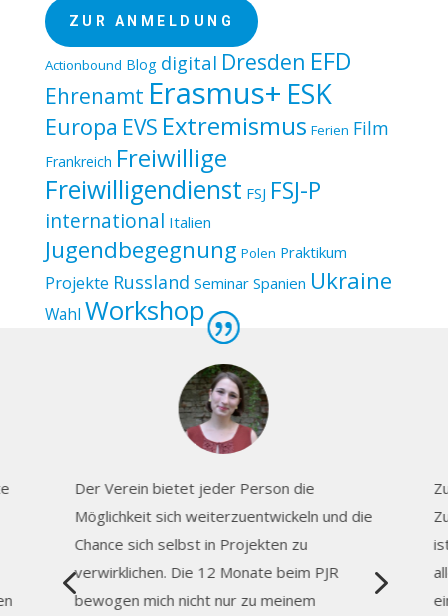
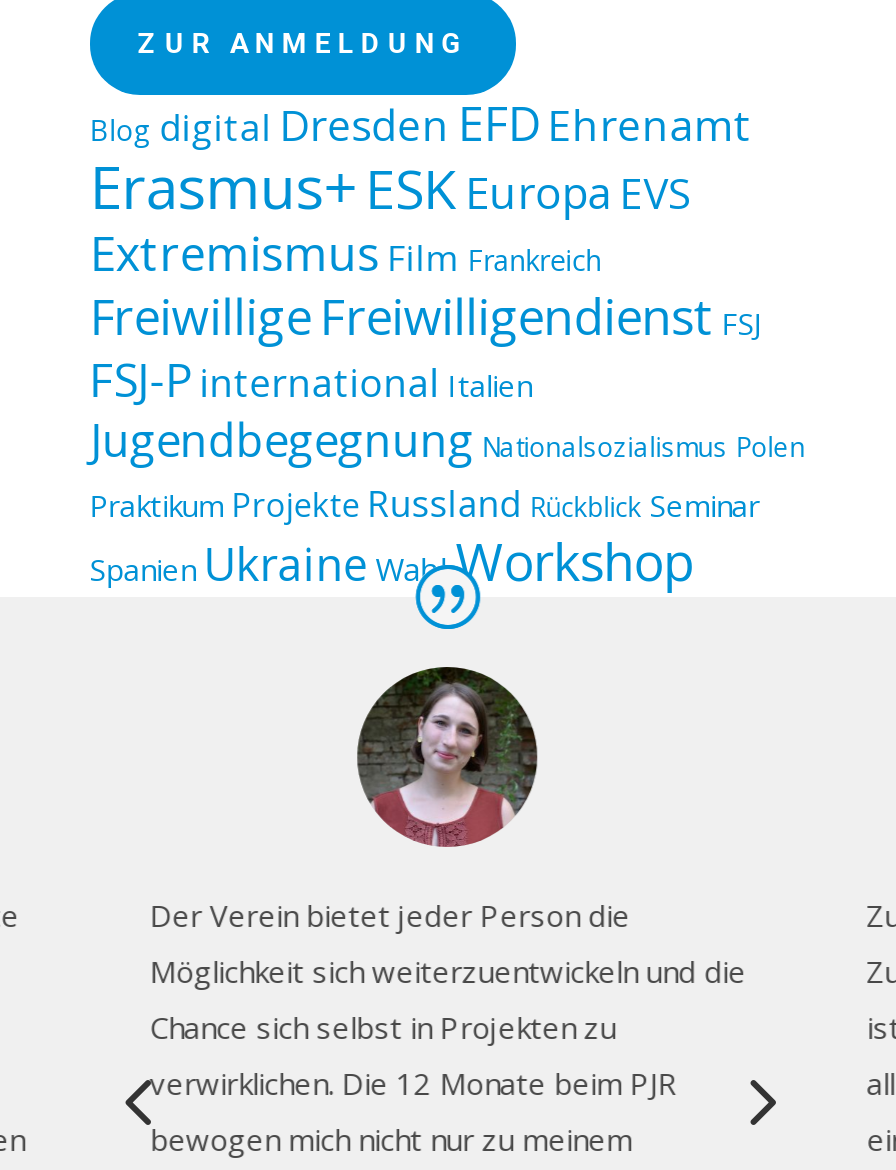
[45,45,392,328] Actionbound Blog digital Dresden EFD | Ehrenamt Erasmus+ ESK | Europa EVS Extremismus Ferien Film | Frankreich Freiwillige | Freiwilligendienst FSJ FSJ-P | international Italien | Jugendbegegnung Polen Praktikum | Projekte Russland Seminar Spanien Ukraine | Wahl Workshop -> [90,90,806,596] Blog digital Dresden EFD Ehrenamt | Erasmus+ ESK Europa EVS | Extremismus Film Frankreich | Freiwillige Freiwilligendienst FSJ | FSJ-P international Italien | Jugendbegegnung Nationalsozialismus Polen | Praktikum Projekte Russland Rückblick Seminar | Spanien Ukraine Wahl Workshop

